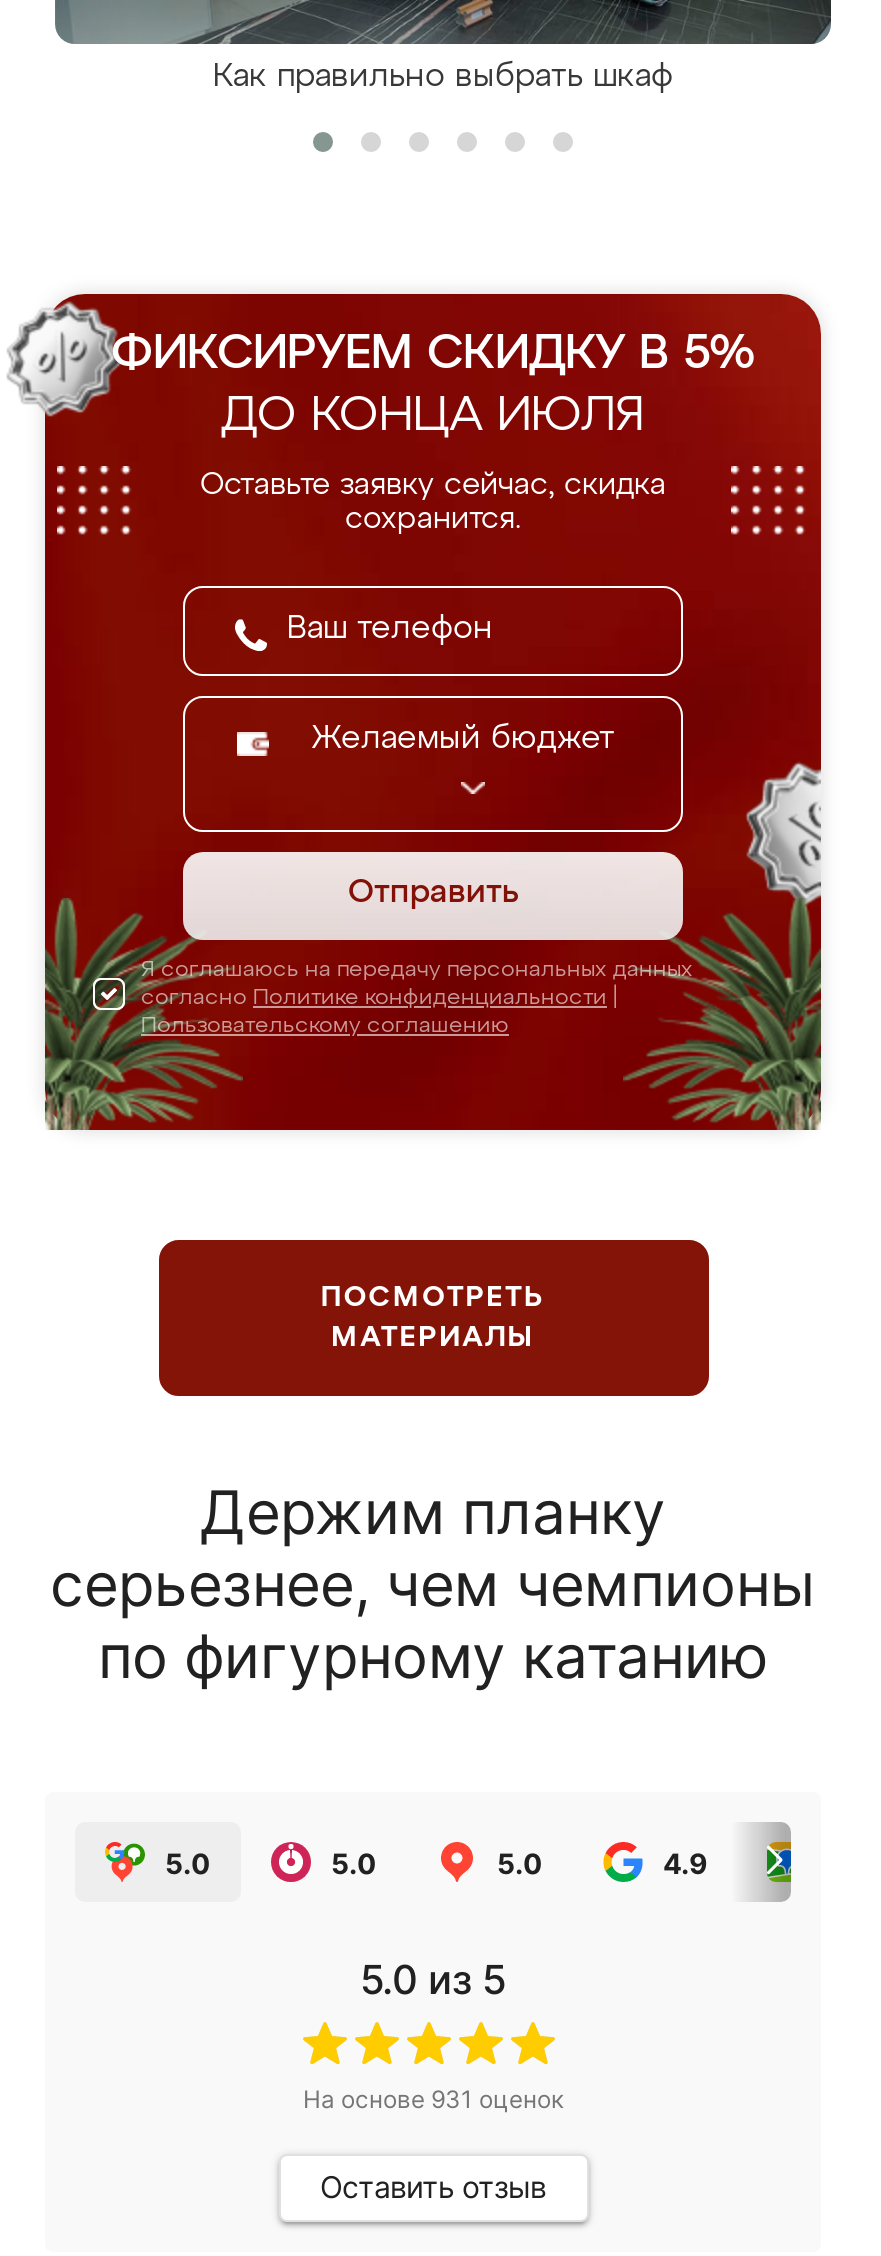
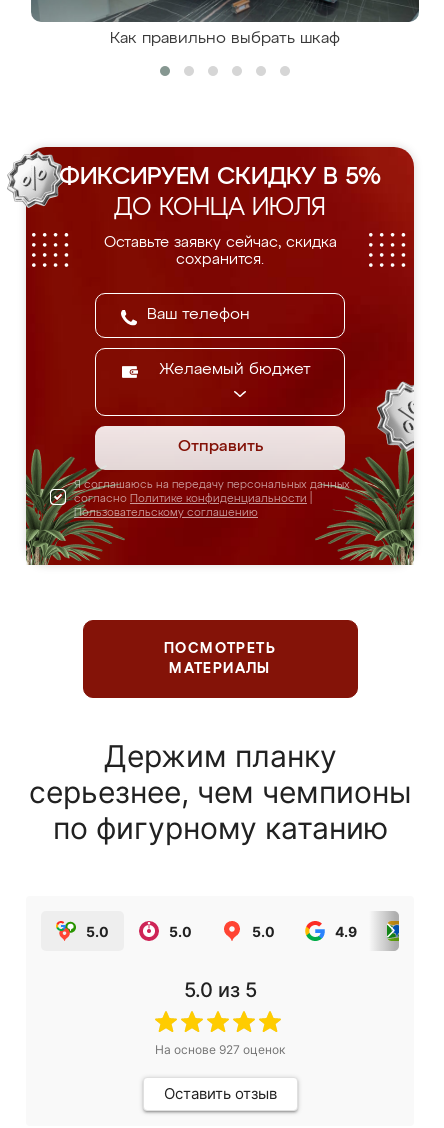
[303,2084,563,2114] На основе 931 оценок -> [155,1042,285,1057] На основе 927 оценок

